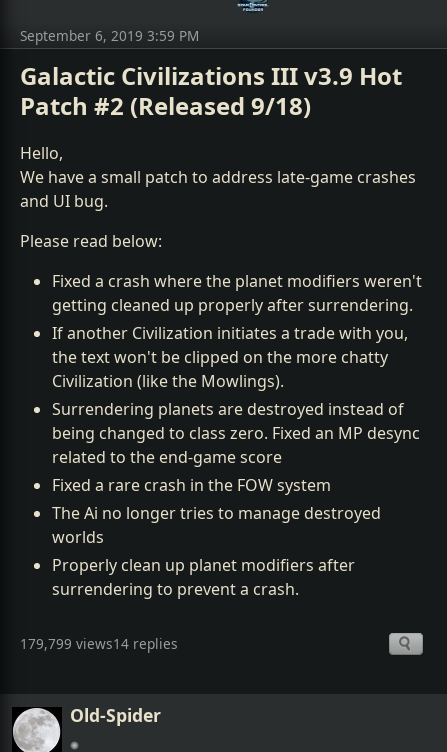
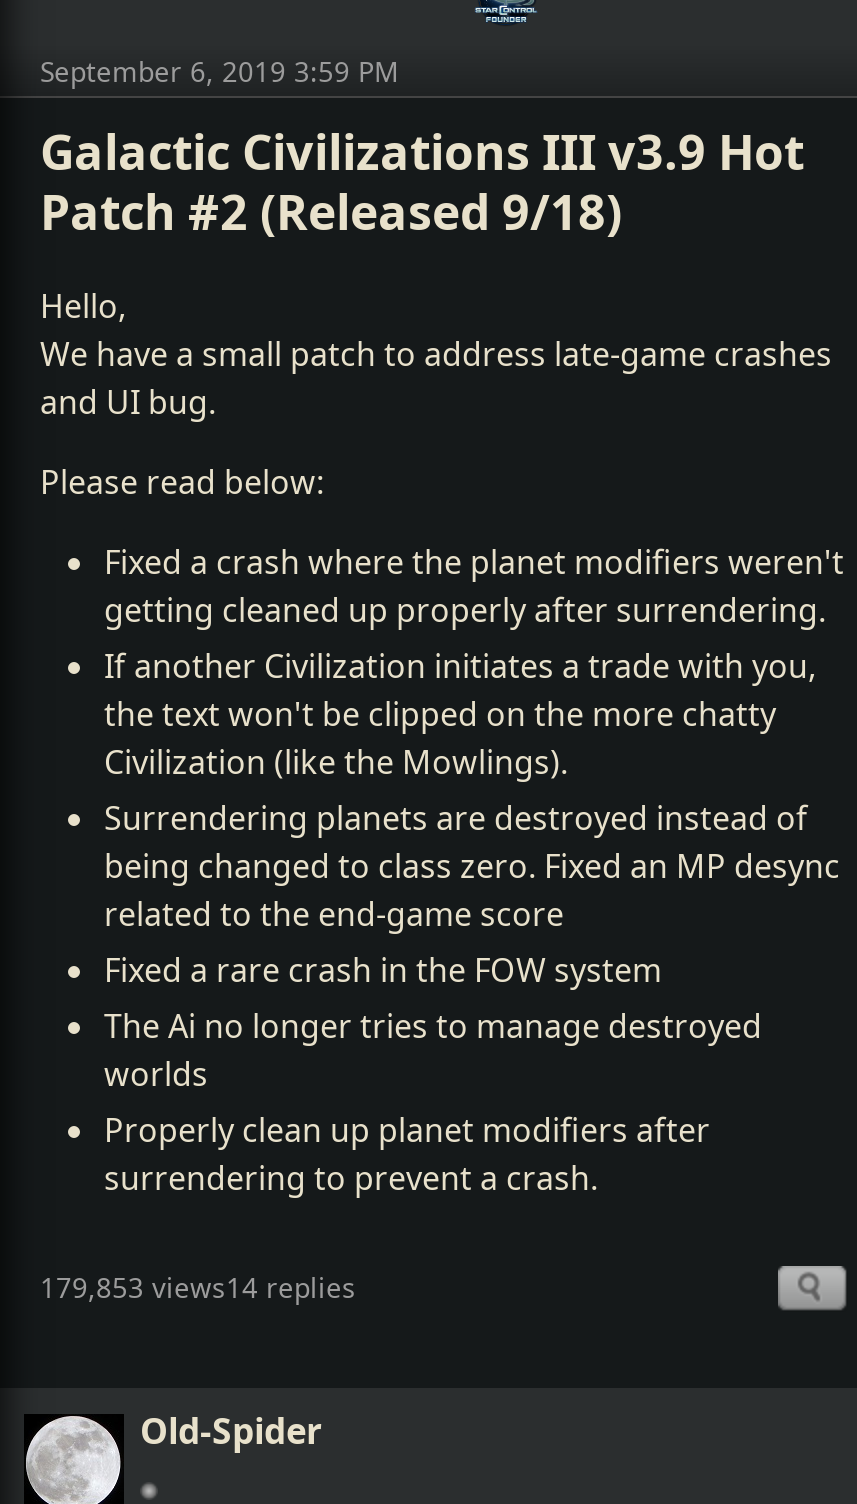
[20,634,178,653] 179,799 views14 replies -> [40,1267,356,1305] 179,853 views14 replies

